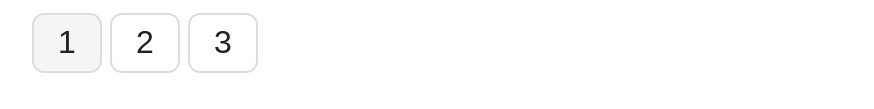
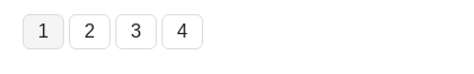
none -> [177,21,188,41] 4

